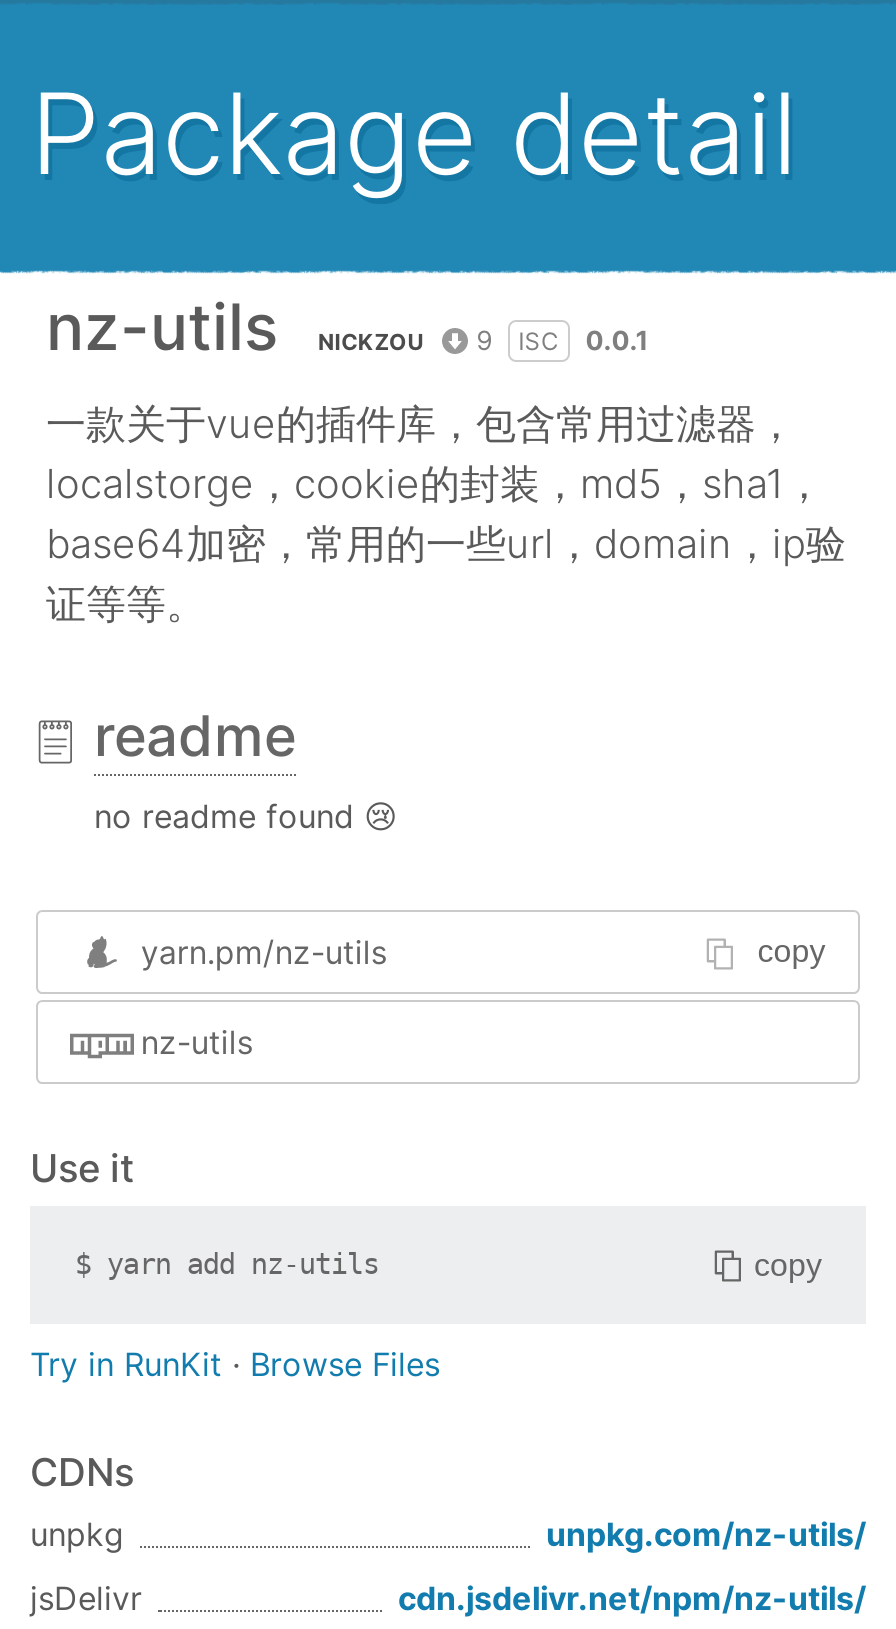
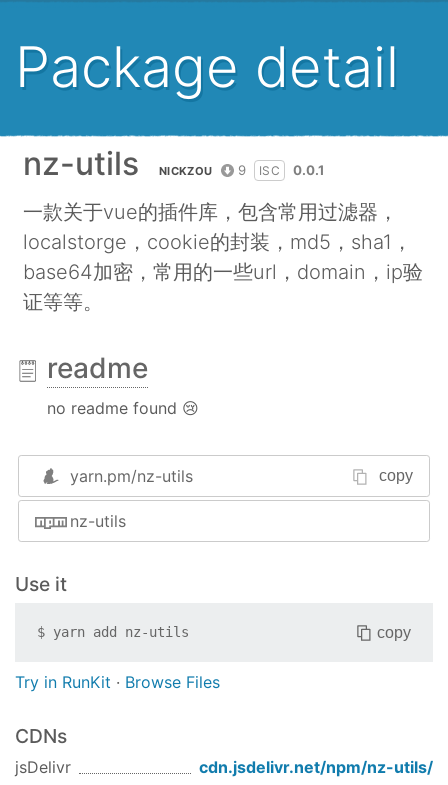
[30,1515,866,1555] unpkg | unpkg.com/nz-utils/ -> none

